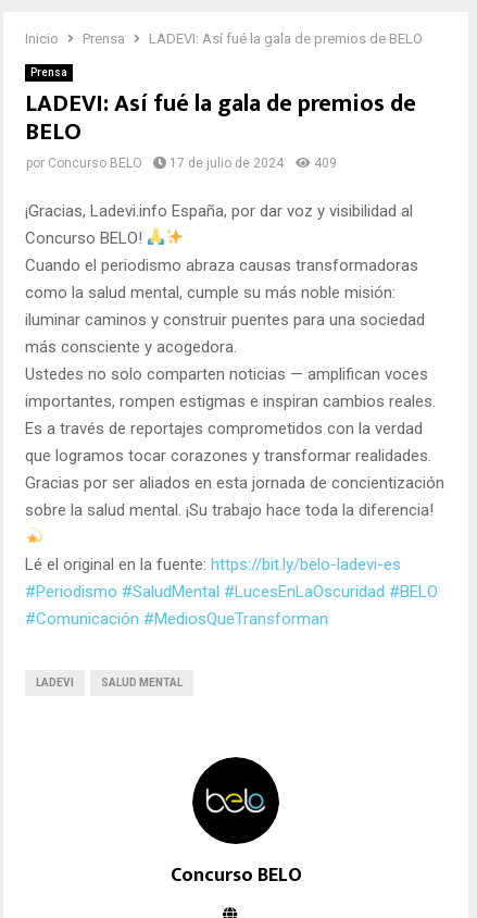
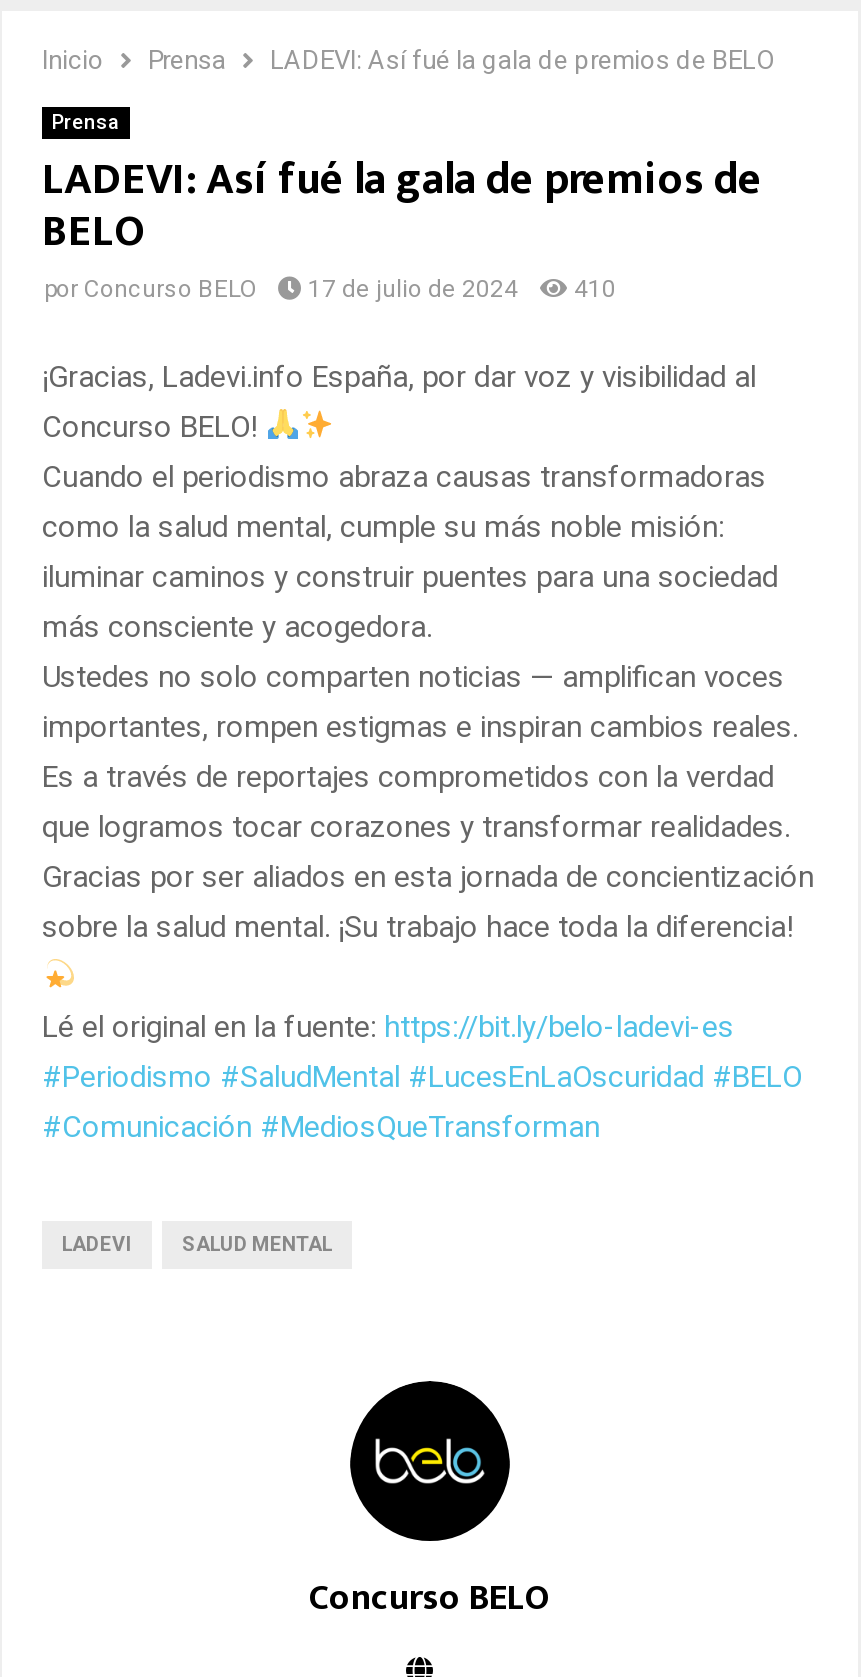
[26,156,337,171] por Concurso BELO 17 de julio de 2024 409 -> [44,275,616,303] por Concurso BELO 17 de julio de 2024 410

